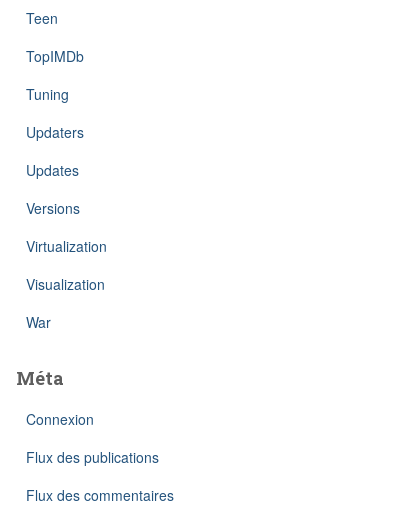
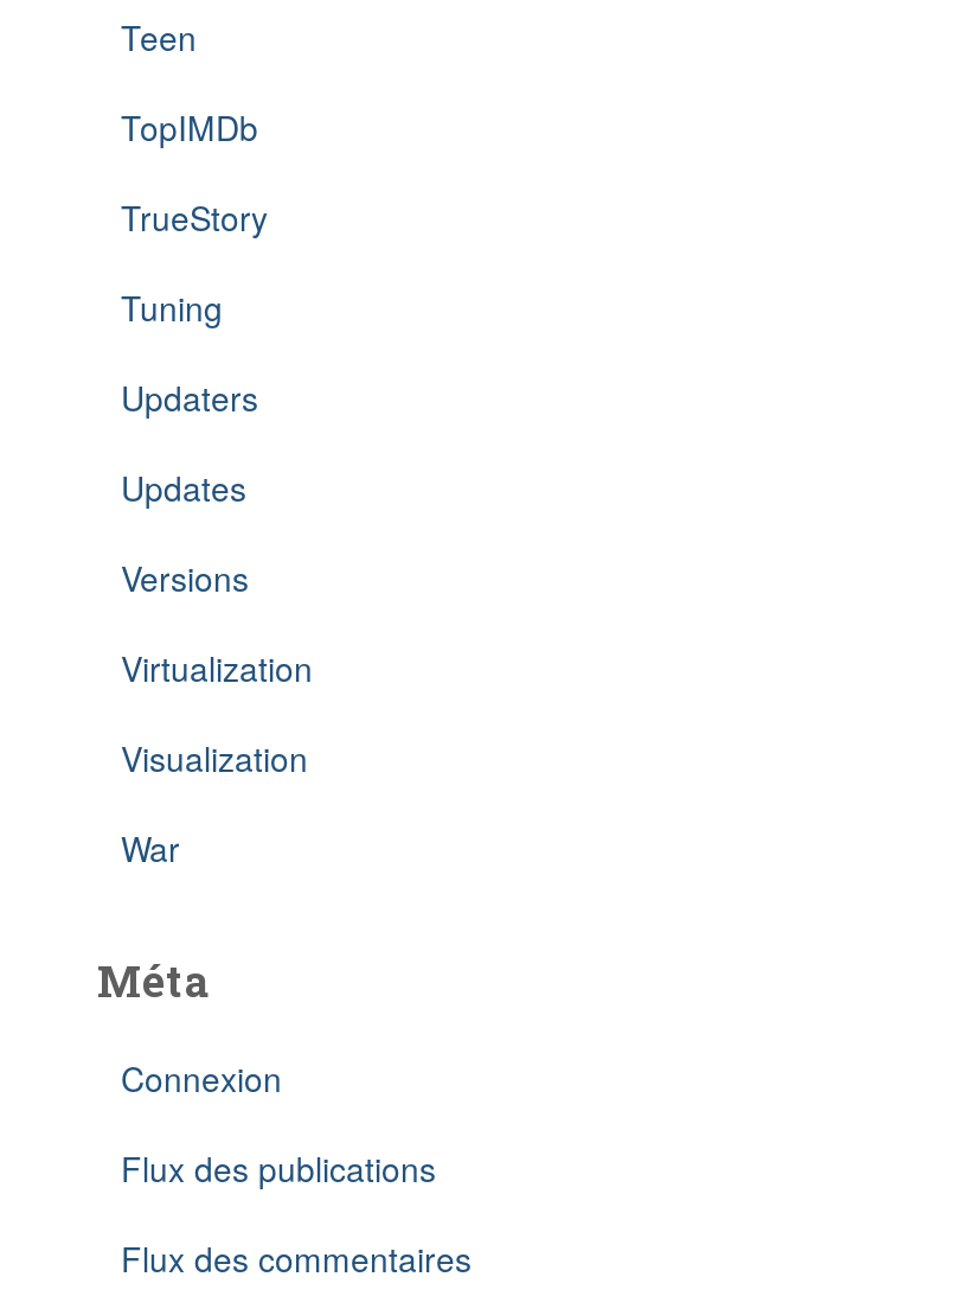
none -> [121,193,268,241] TrueStory

